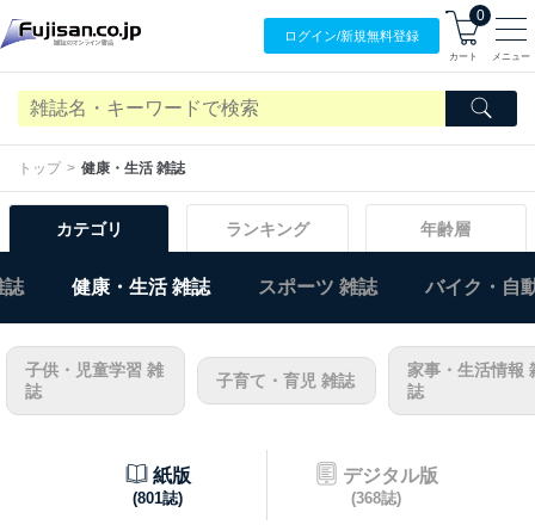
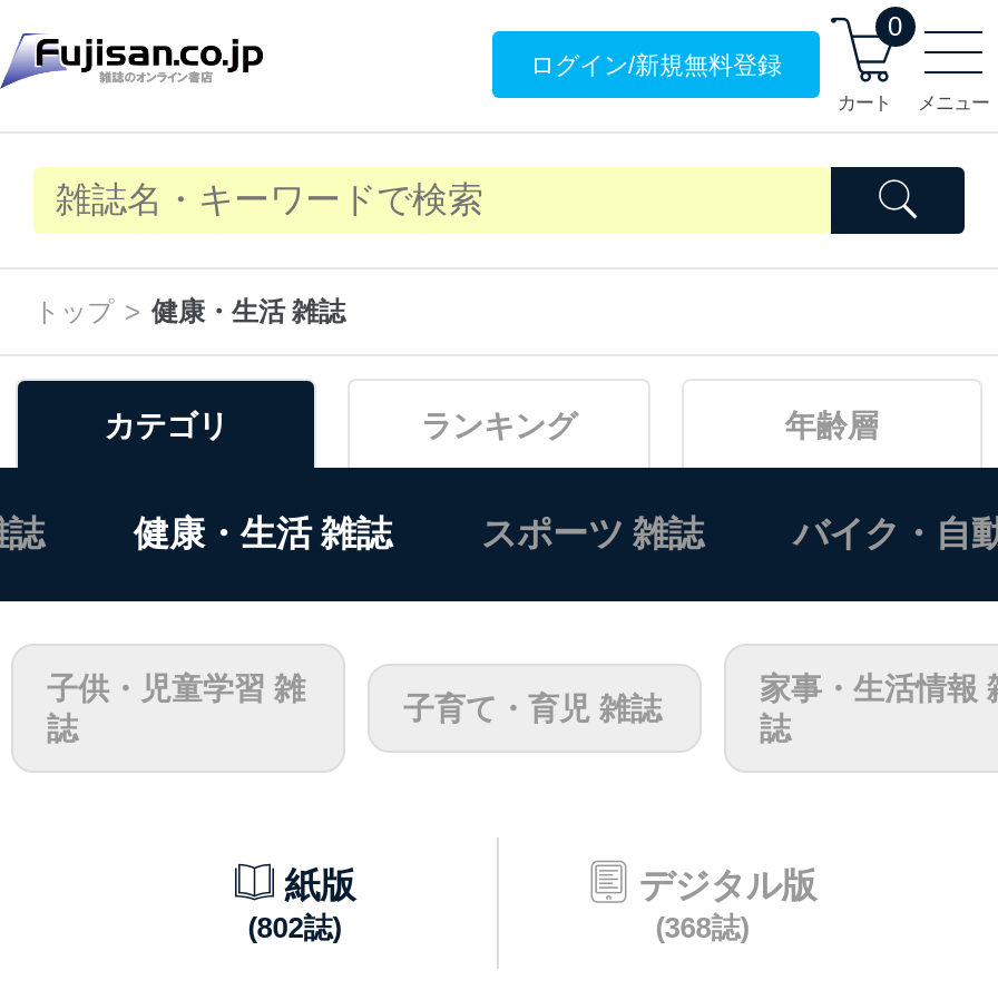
[133,489,183,507] (801誌) -> [248,911,341,944] (802誌)

